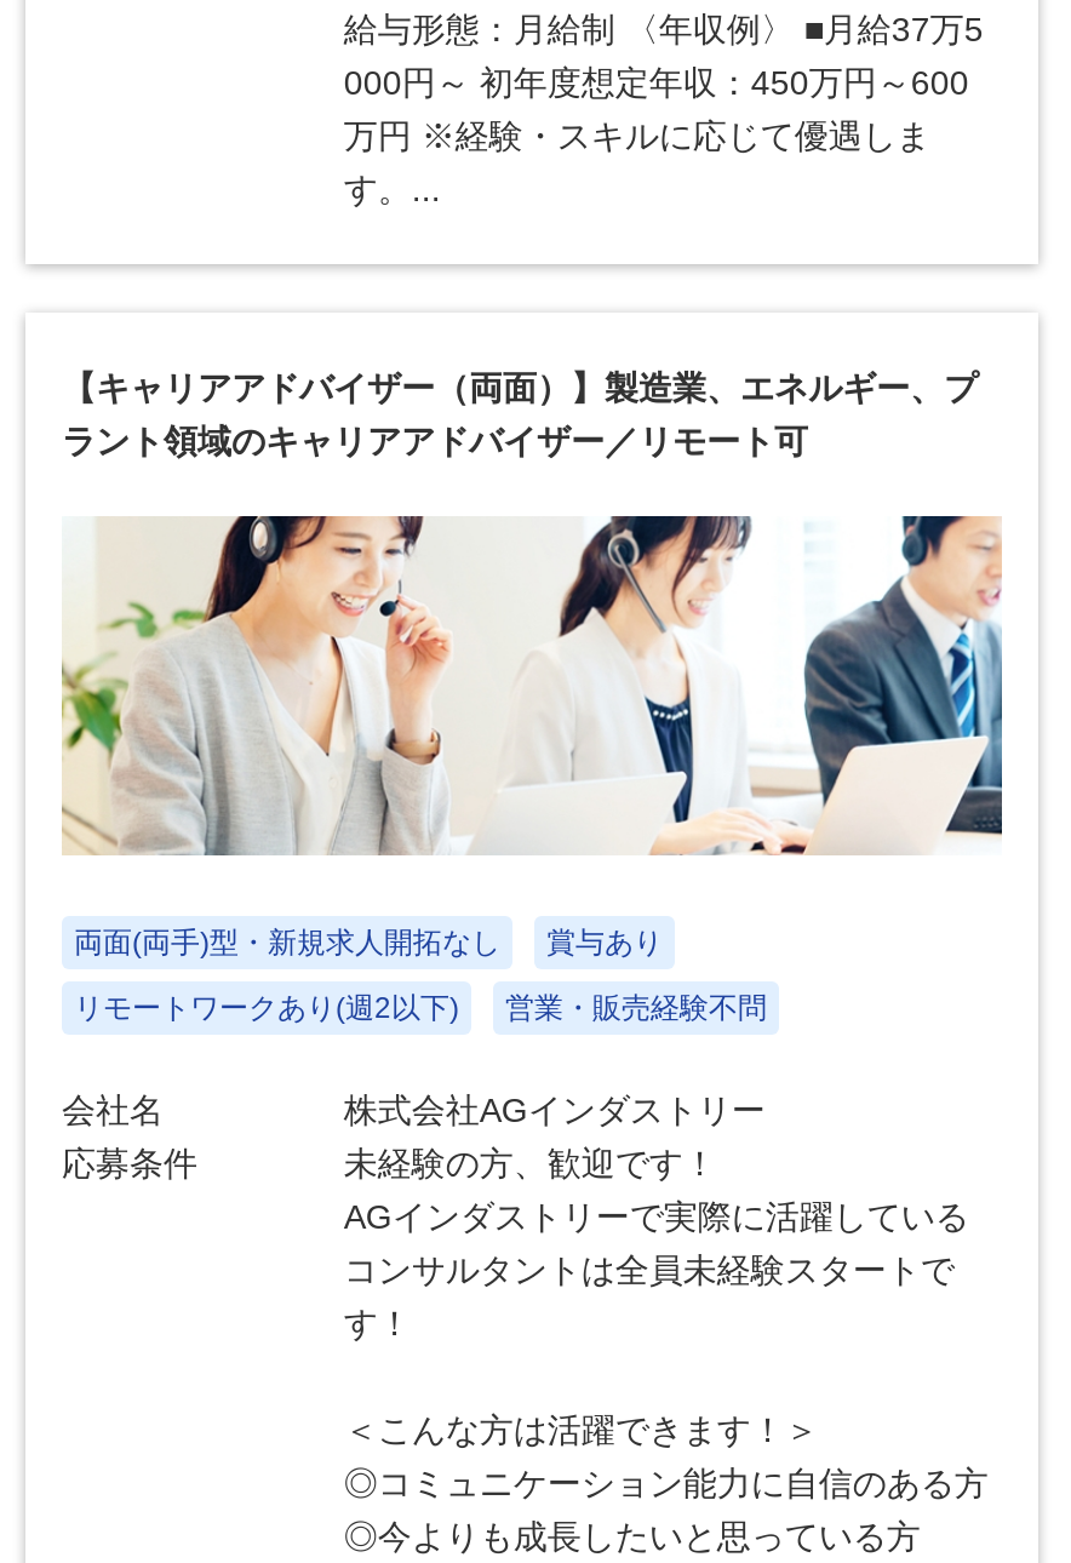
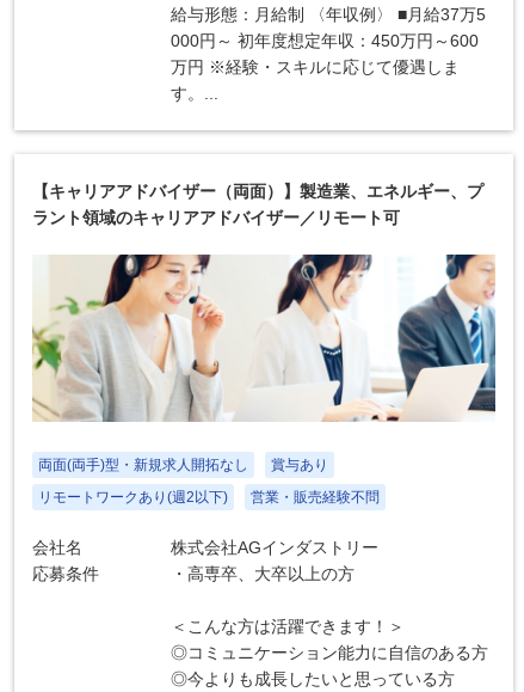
[344,1144,969,1342] 未経験の方、歓迎です！ | AGインダストリーで実際に活躍している | コンサルタントは全員未経験スタートで | す！ -> [171,564,355,583] ・高専卒、大卒以上の方

